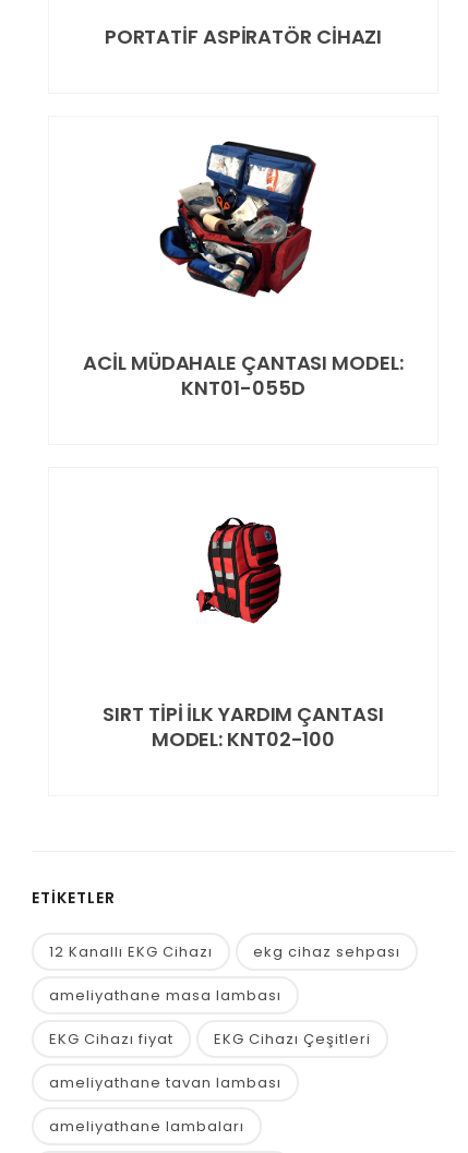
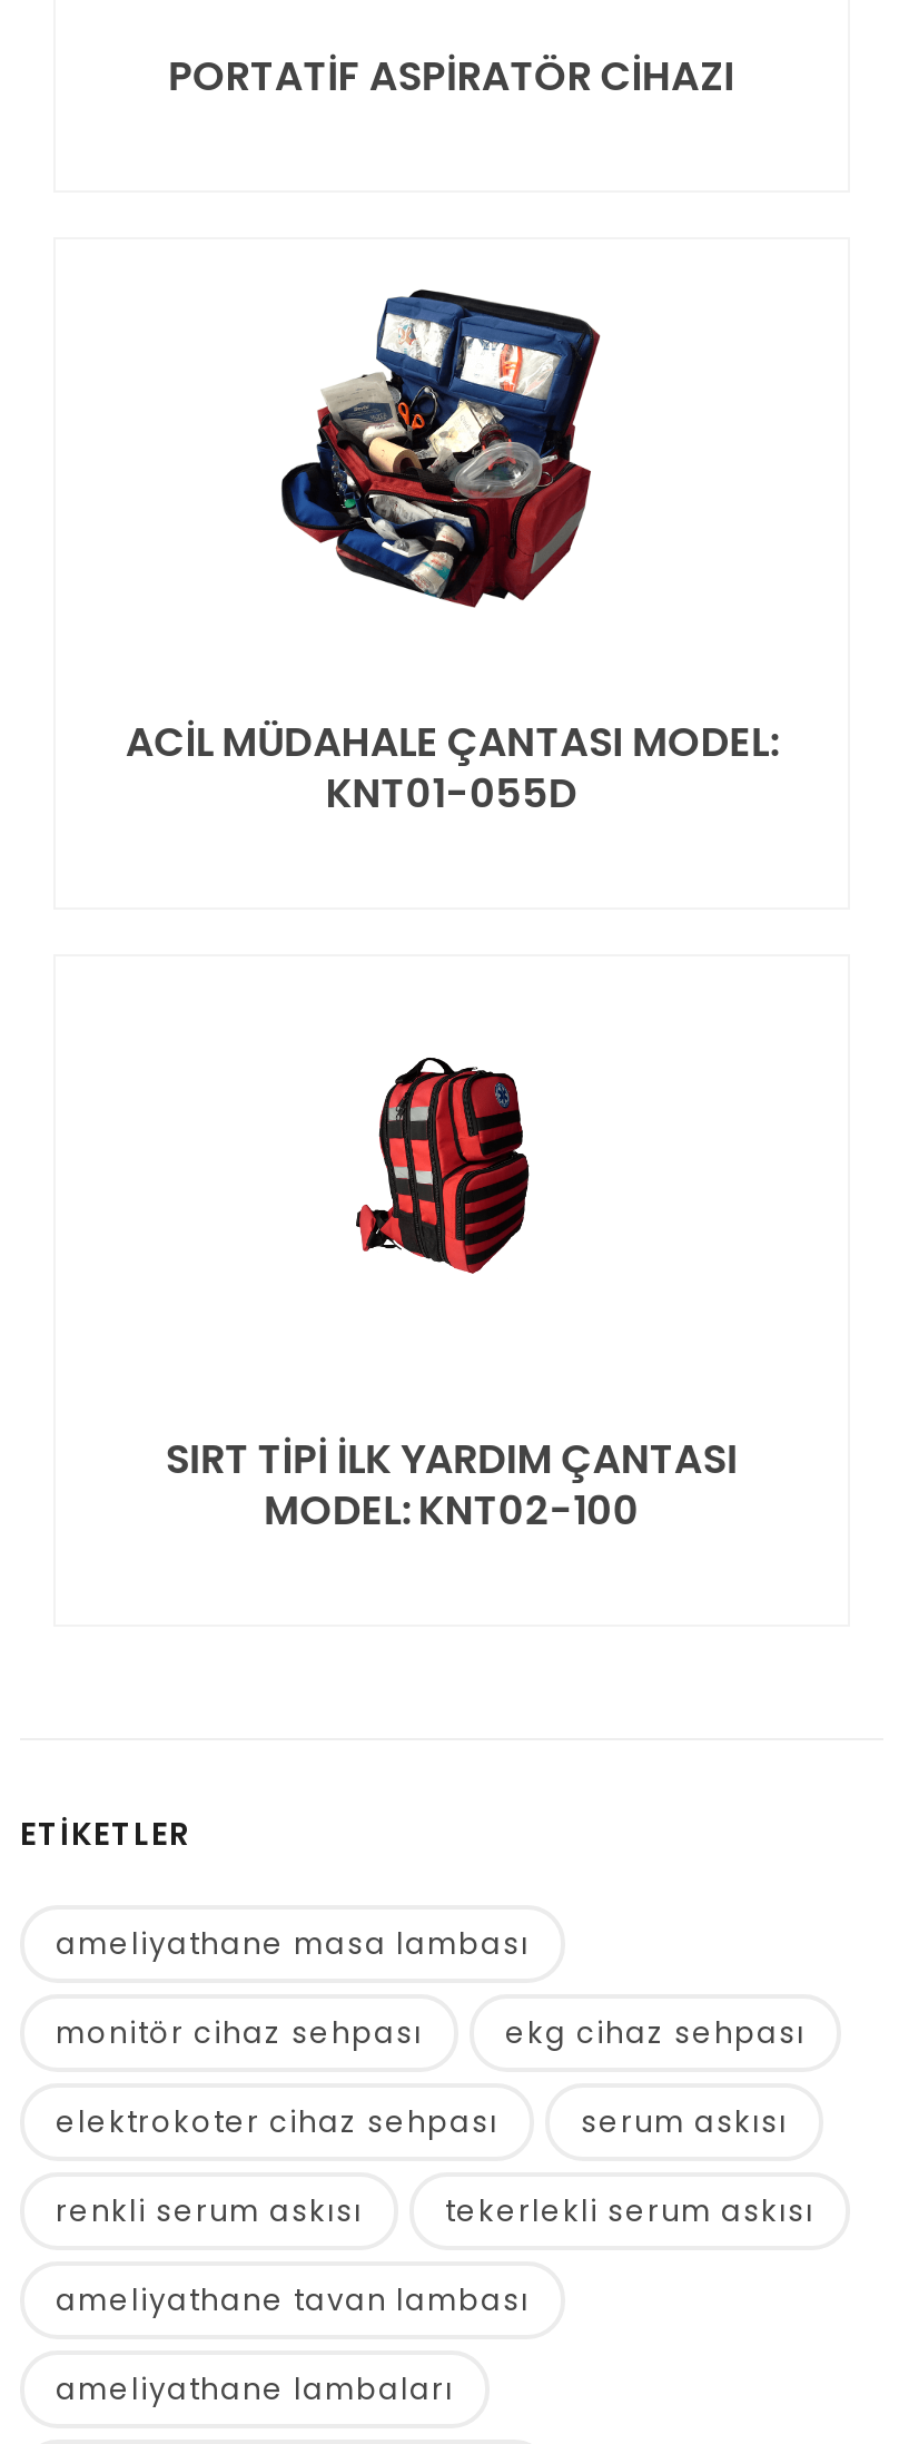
[49,942,213,962] 12 Kanallı EKG Cihazı -> [56,2012,423,2055] monitör cihaz sehpası
none -> [56,2102,788,2144] elektrokoter cihaz sehpası | serum askısı
moved [49,985,281,1006] -> [56,1923,530,1966]: ameliyathane masa lambası
[49,1029,371,1050] EKG Cihazı fiyat | EKG Cihazı Çeşitleri -> [56,2191,814,2233] renkli serum askısı | tekerlekli serum askısı

